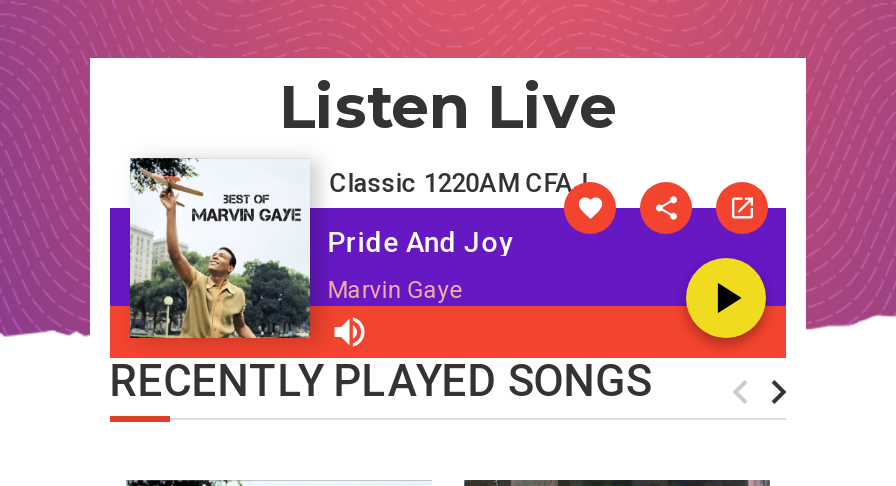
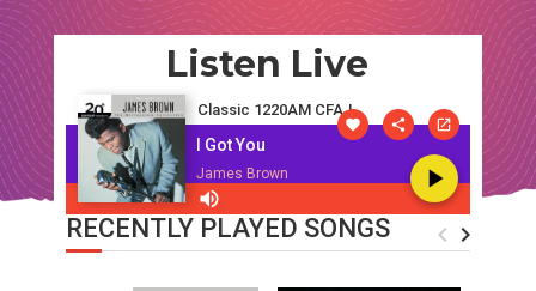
[128,156,514,340] [image] | Pride And Joy -> [77,95,265,204] [image] | I Got You
[328,275,464,303] Marvin Gaye -> [196,165,288,182] James Brown

